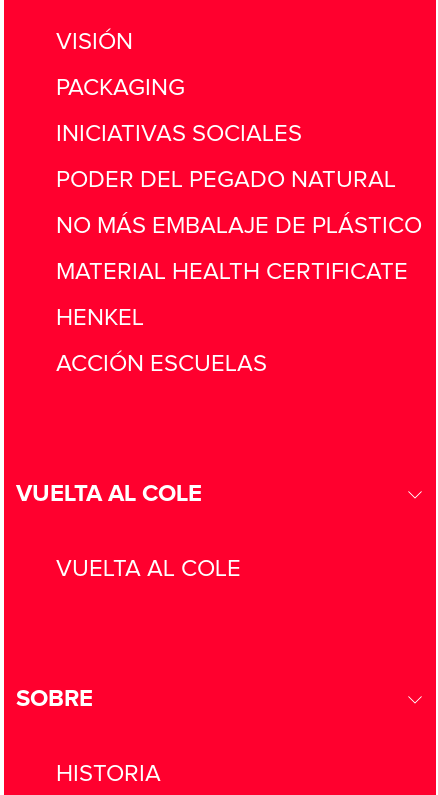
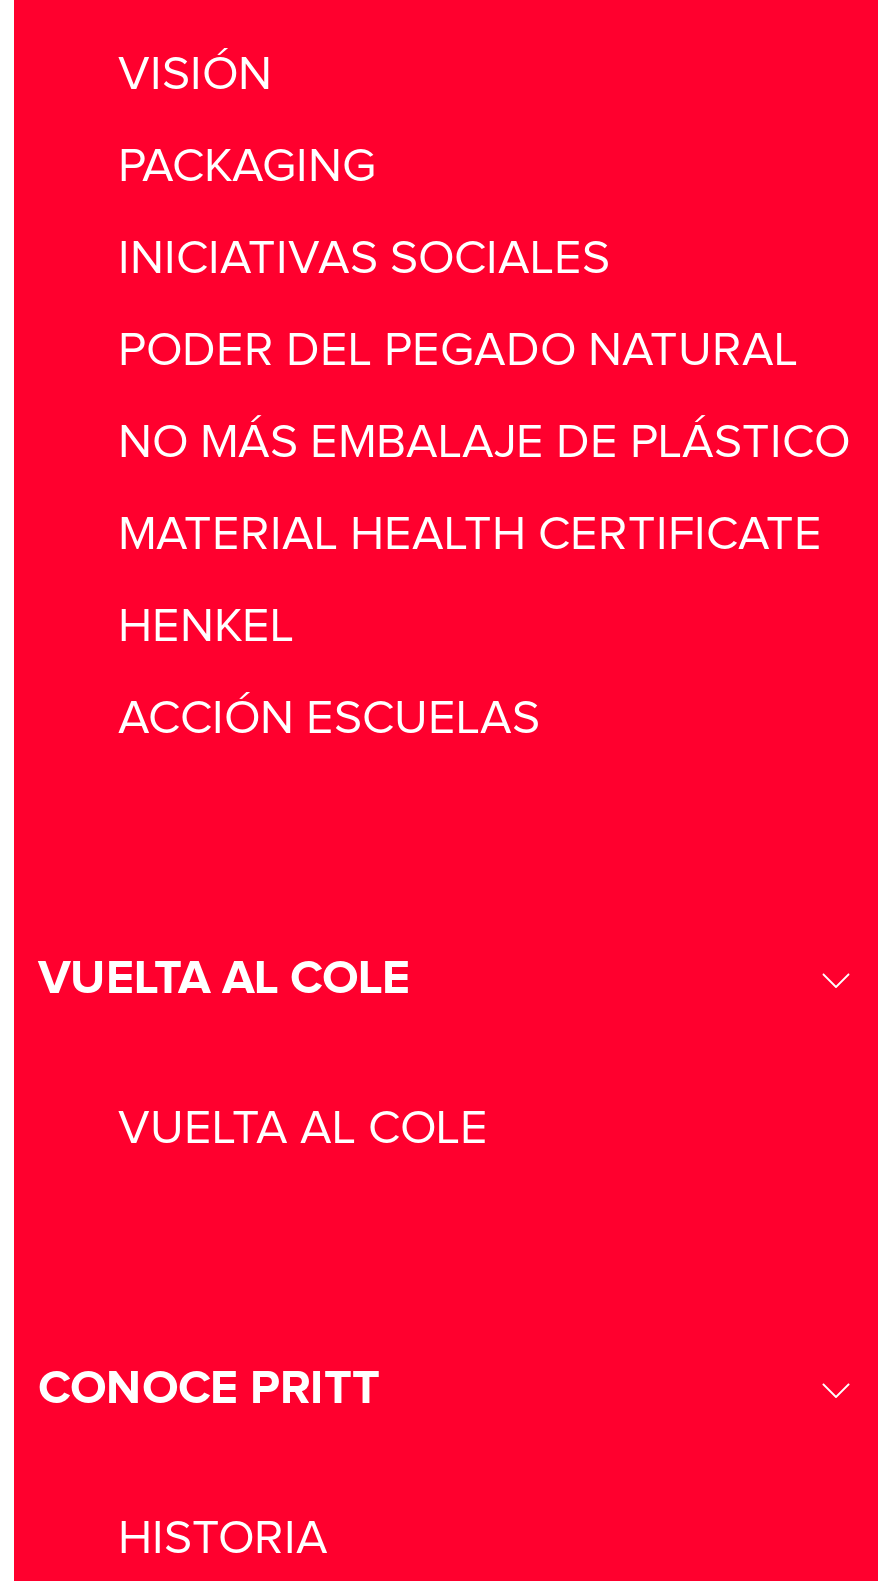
[16,687,93,711] SOBRE -> [38,1364,380,1412] CONOCE PRITT

